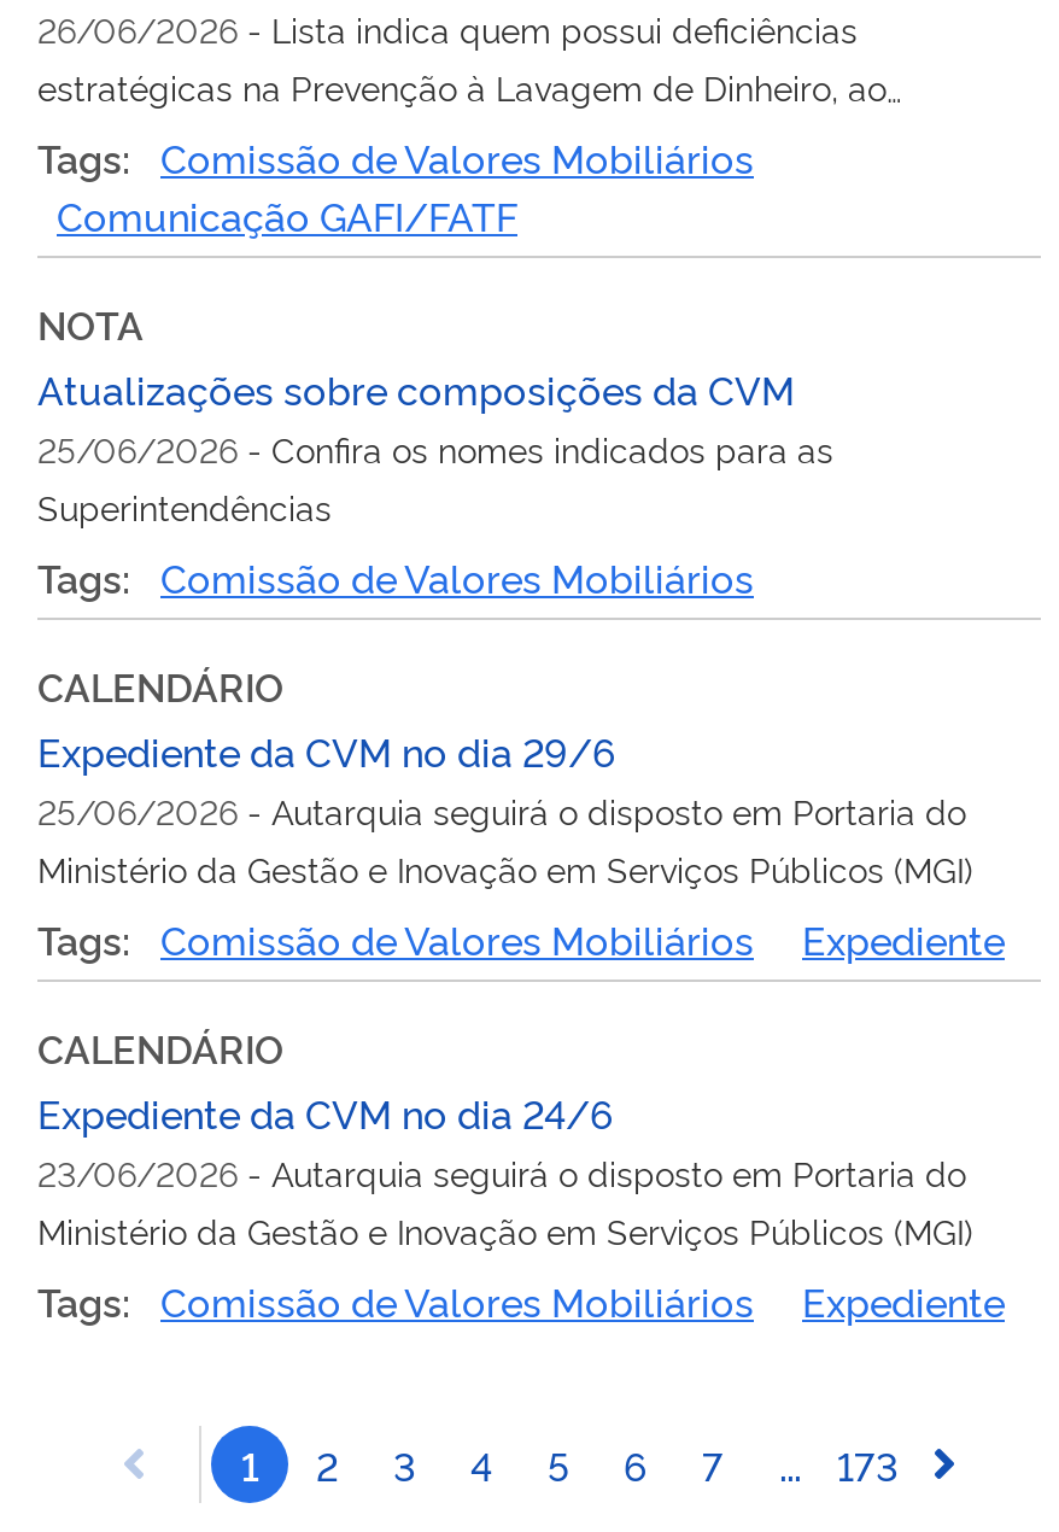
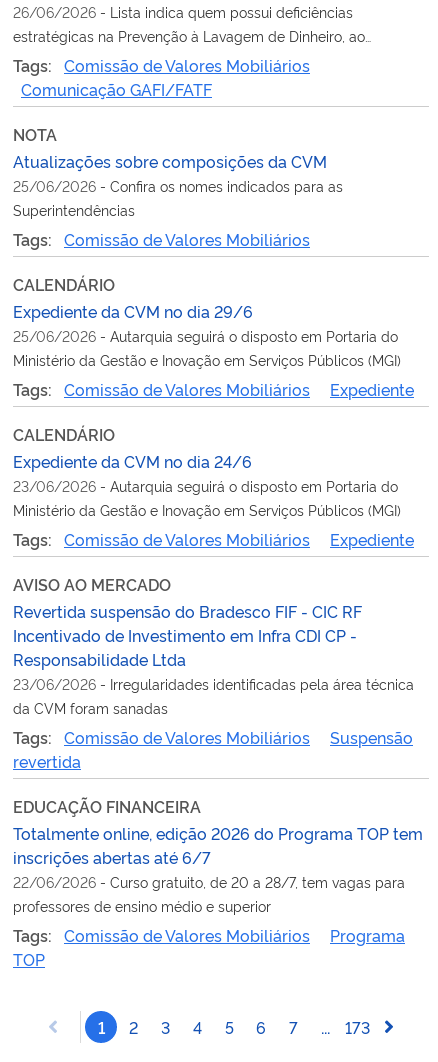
none -> [13,573,423,970] AVISO AO MERCADO | Revertida suspensão do Bradesco FIF - CIC RF | Incentivado de Investimento em Infra CDI CP - | Responsabilidade Ltda | 23/06/2026 - Irregularidades identificadas pela área técnica | da CVM foram sanadas | Tags: Comissão de Valores Mobiliários | Suspensão | revertida | EDUCAÇÃO FINANCEIRA | Totalmente online, edição 2026 do Programa TOP tem | inscrições abertas até 6/7 | 22/06/2026 - Curso gratuito, de 20 a 28/7, tem vagas para | professores de ensino médio e superior | Tags: Comissão de Valores Mobiliários | Programa | TOP

